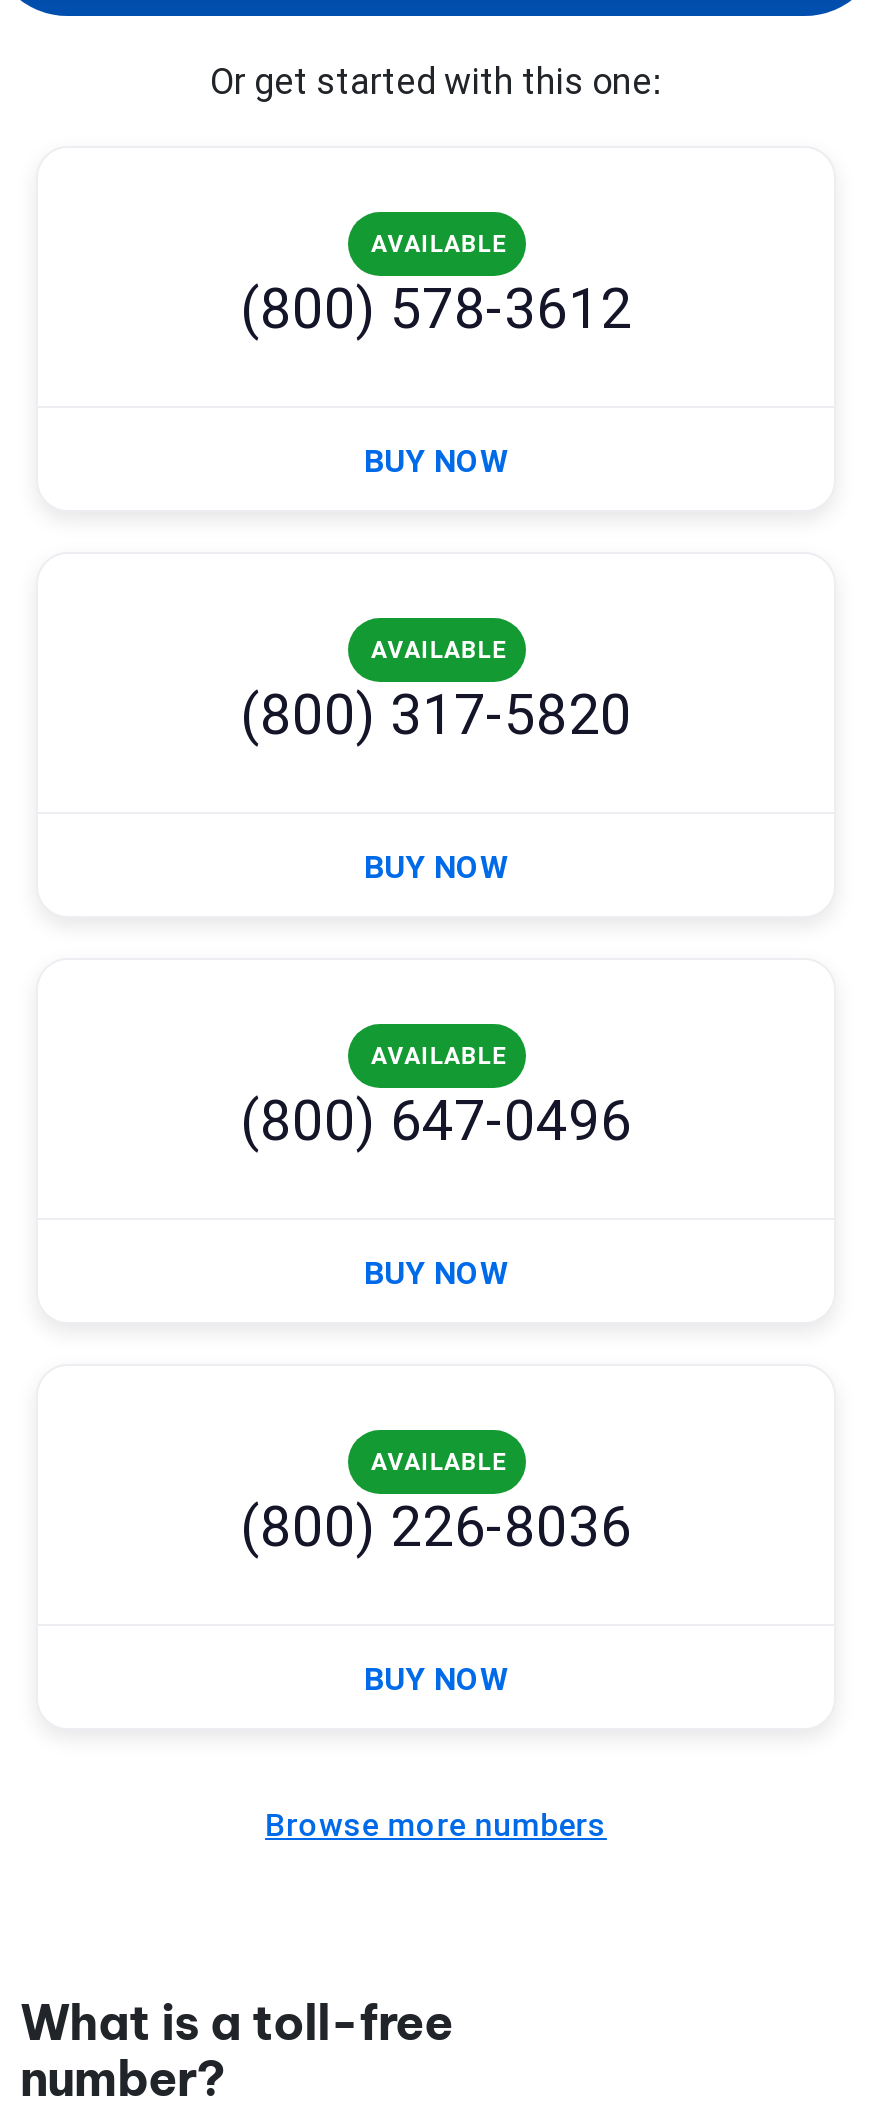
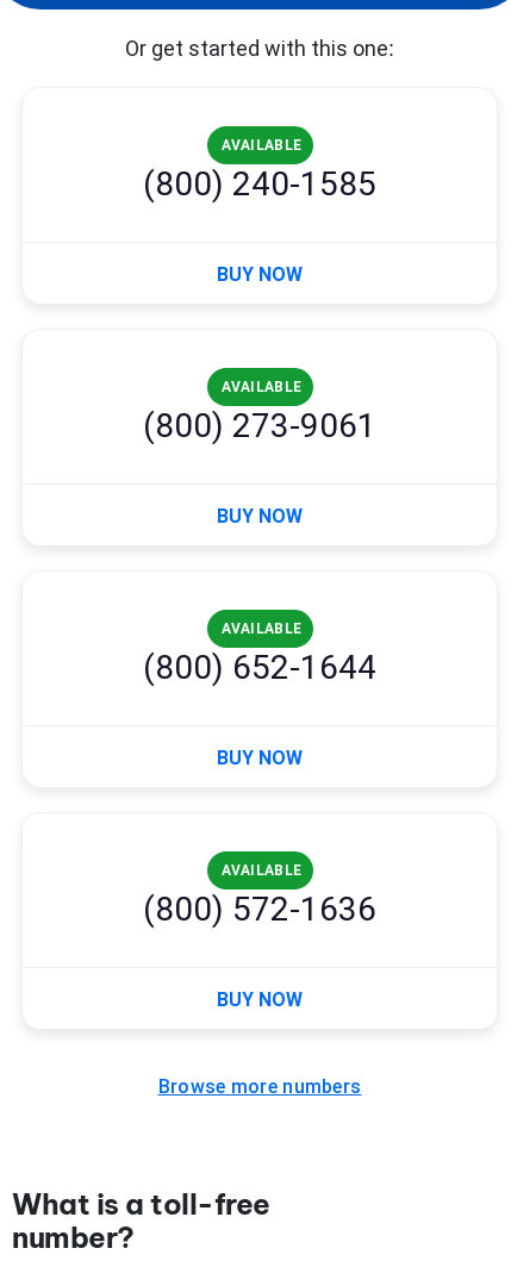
[240,276,632,342] (800) 578-3612 -> [143,164,376,204] (800) 240-1585
[240,682,632,748] (800) 317-5820 -> [143,406,376,445] (800) 273-9061
[240,1088,632,1154] (800) 647-0496 -> [143,648,376,687] (800) 652-1644
[240,1494,632,1560] (800) 226-8036 -> [143,890,376,929] (800) 572-1636

